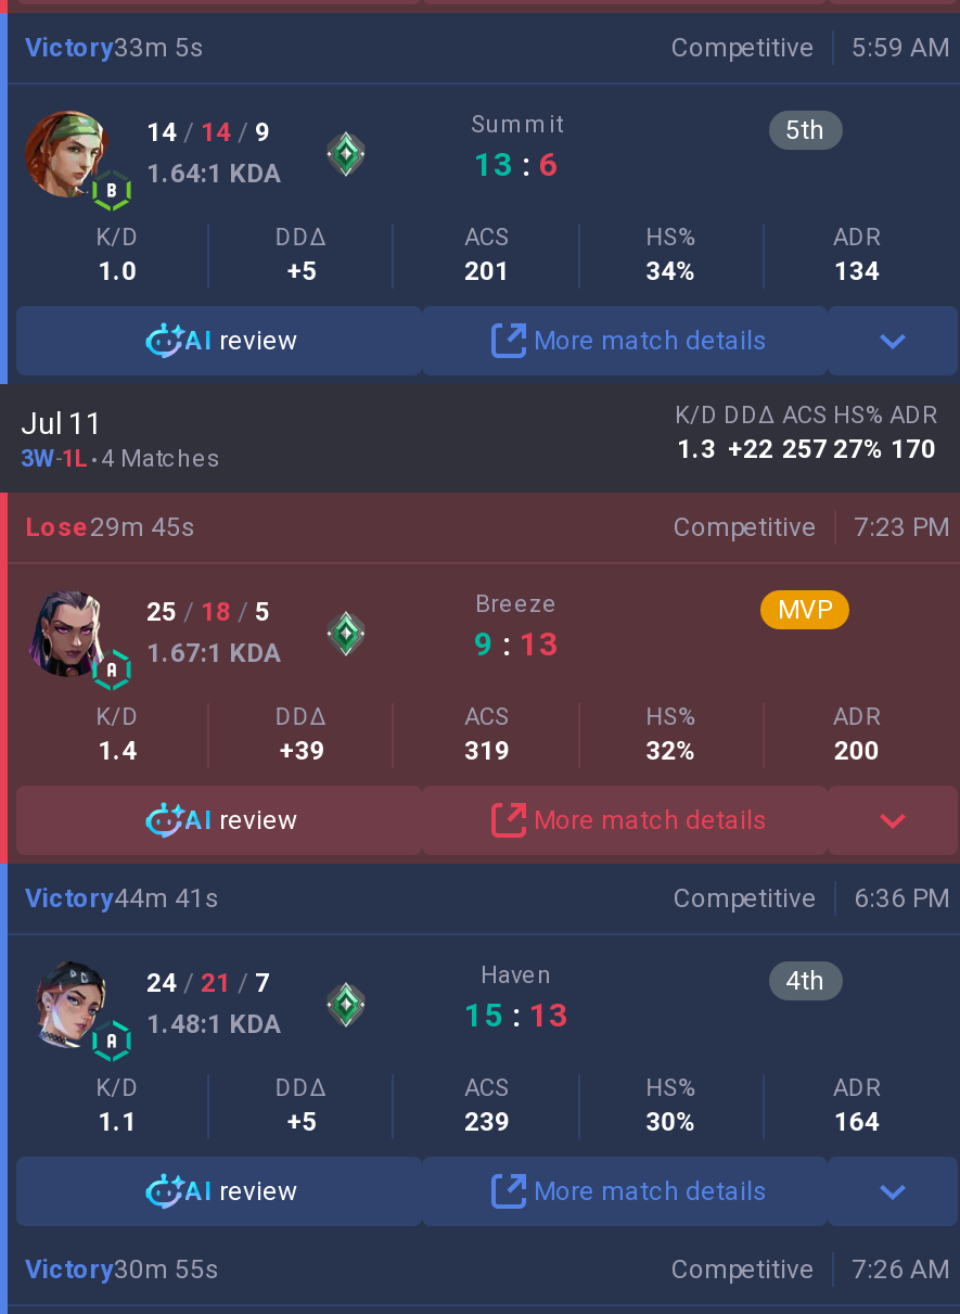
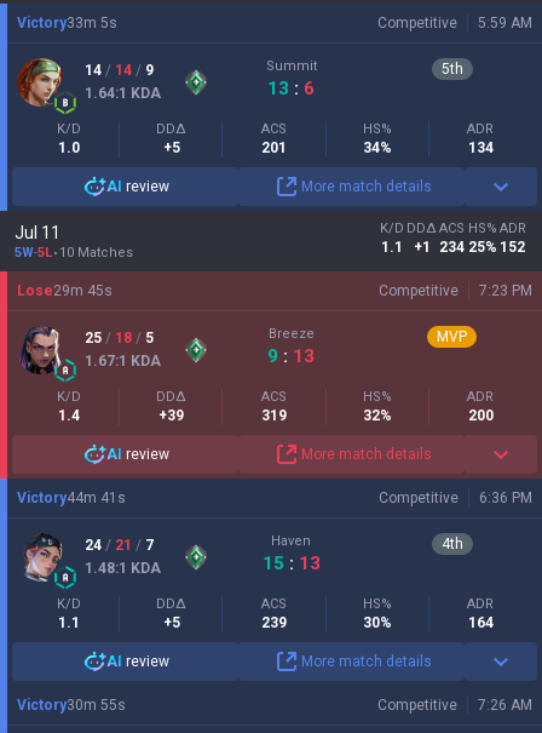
[21,444,220,472] 3W-1L 4 Matches -> [15,244,133,260] 5W-5L 10 Matches
[677,433,716,463] 1.3 -> [380,238,402,255] 1.1
[728,433,773,463] +22 -> [413,238,430,255] +1
[782,433,828,463] 257 -> [439,238,465,255] 234
[833,433,885,463] 27% -> [468,238,497,255] 25%
[891,433,936,463] 170 -> [500,238,525,255] 152

